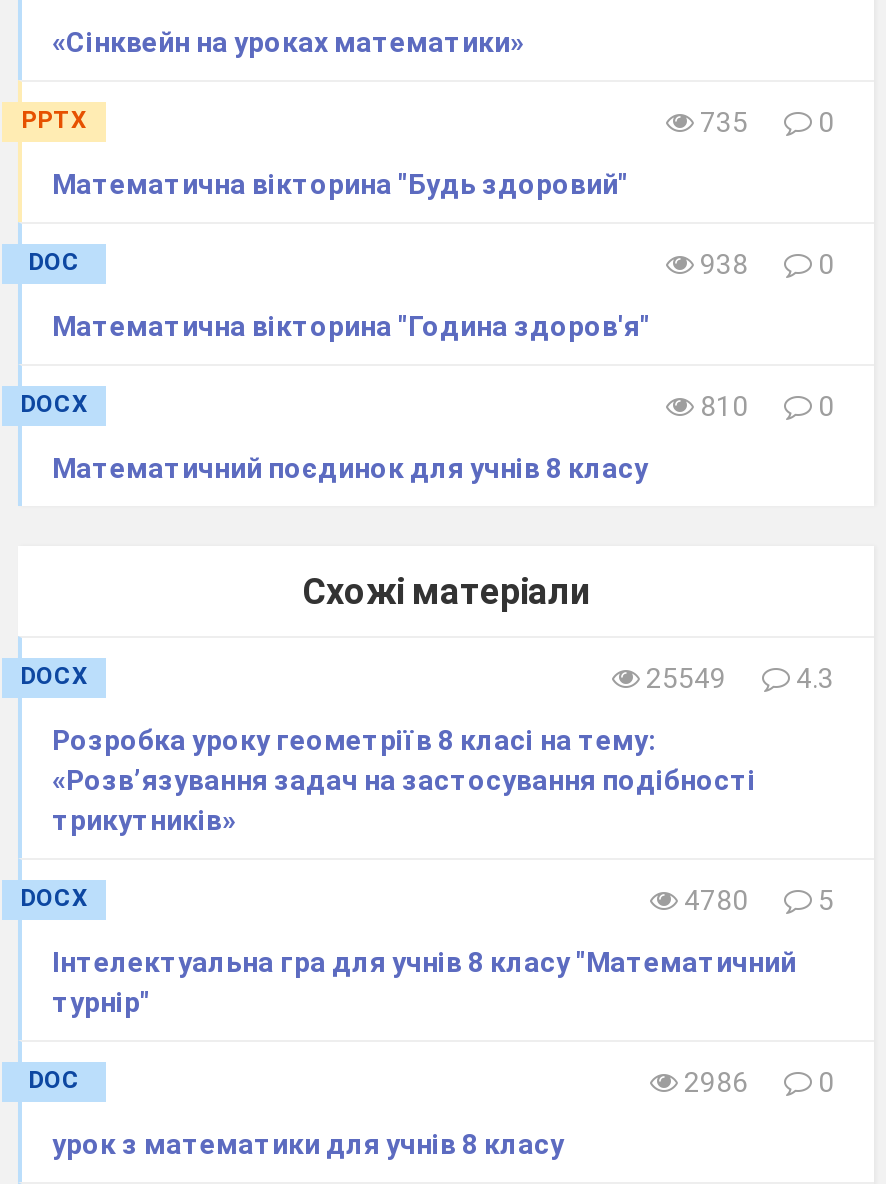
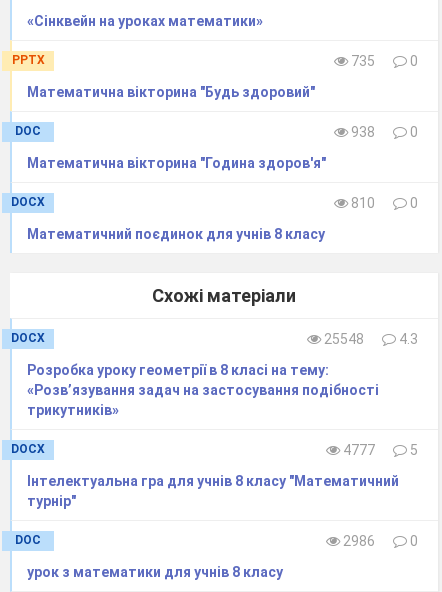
[640,662,834,694] 25549 4.3 -> [321,331,418,347] 25548 4.3
[678,884,834,916] 4780 5 -> [340,442,418,458] 4777 5

